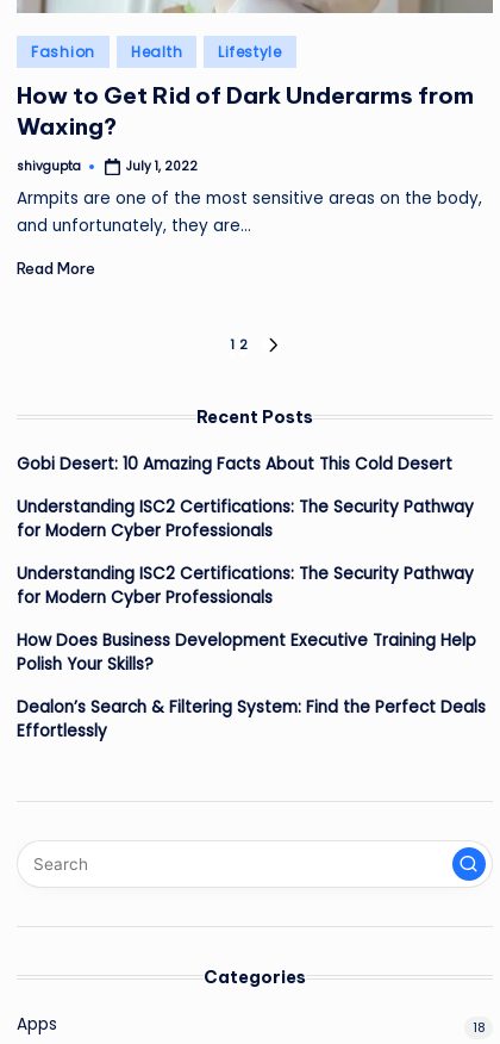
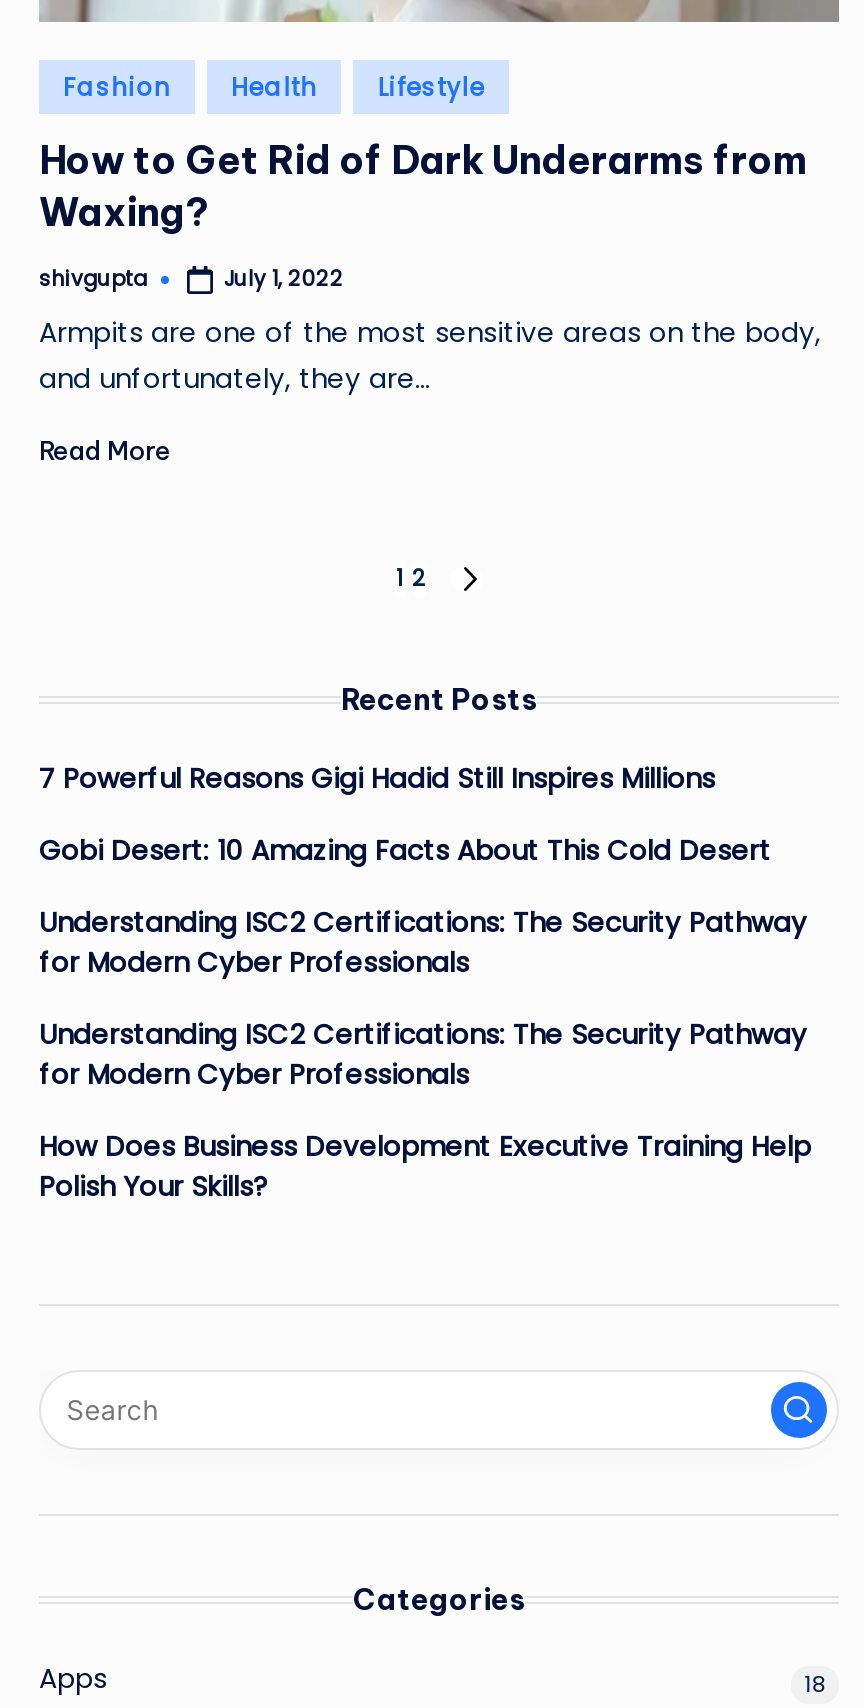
none -> [39,760,715,798] 7 Powerful Reasons Gigi Hadid Still Inspires Millions
moved [17,453,476,676] -> [39,832,811,1206]: Gobi Desert: 10 Amazing Facts About This Cold Desert | Understanding ISC2 Certifications: The Security Pathway | for Modern Cyber Professionals | Understanding ISC2 Certifications: The Security Pathway | for Modern Cyber Professionals | How Does Business Development Executive Training Help | Polish Your Skills?
[17,696,486,743] Dealon’s Search & Filtering System: Find the Perfect Deals | Effortlessly -> none

